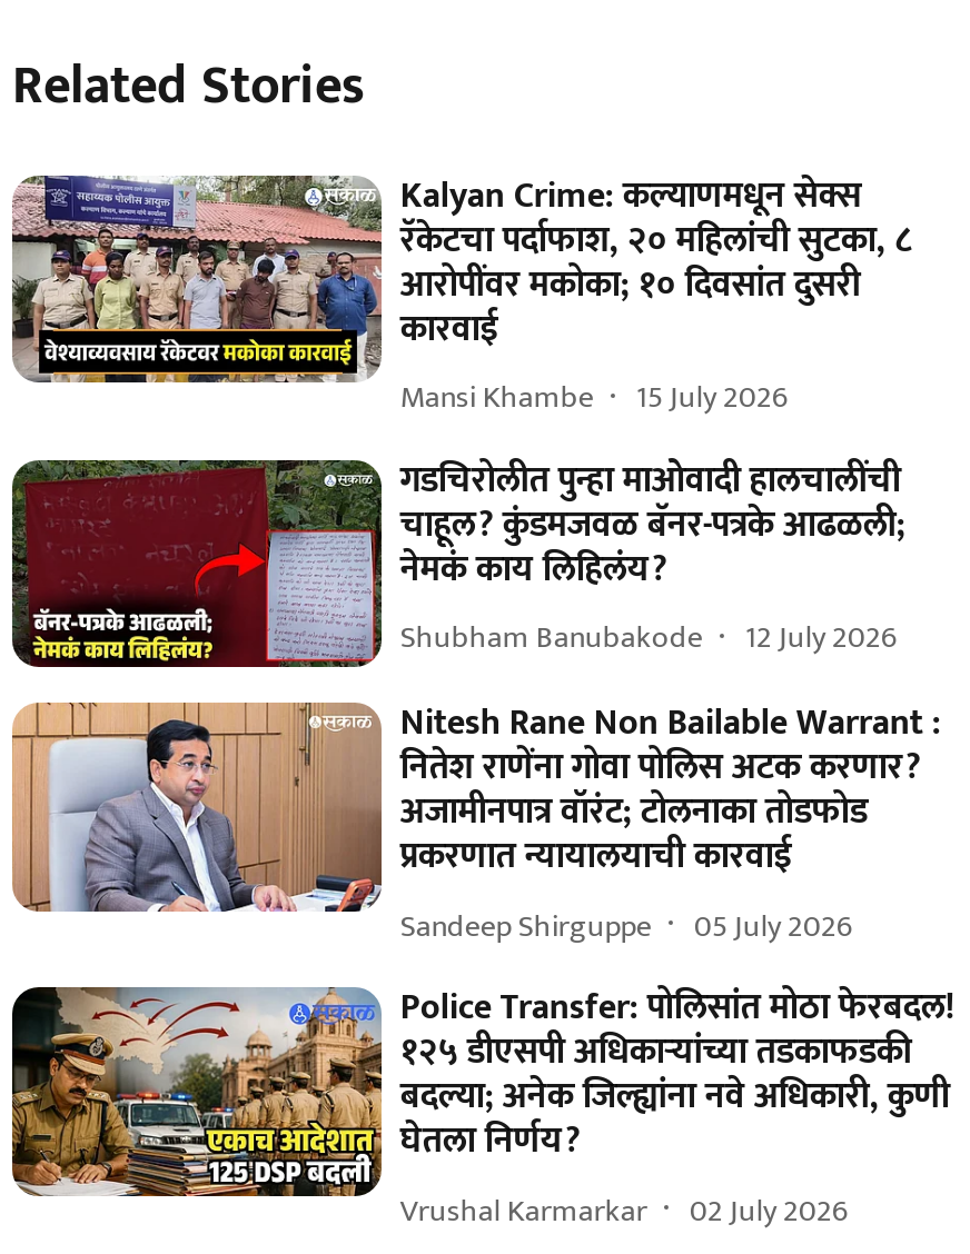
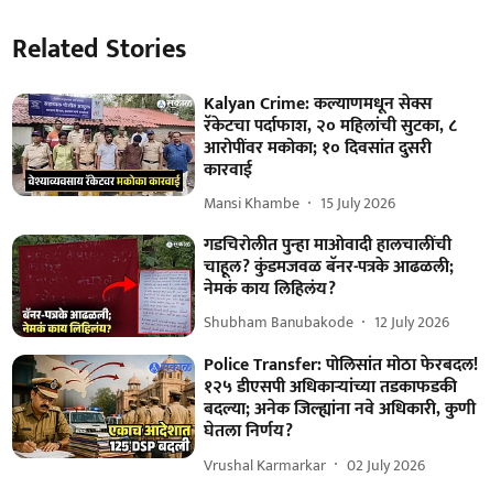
[10,694,941,951] [image] | Nitesh Rane Non Bailable Warrant : | नितेश राणेंना गोवा पोलिस अटक करणार? | अजामीनपात्र वॉरंट; टोलनाका तोडफोड | प्रकरणात न्यायालयाची कारवाई | Sandeep Shirguppe | 05 July 2026 -> none

